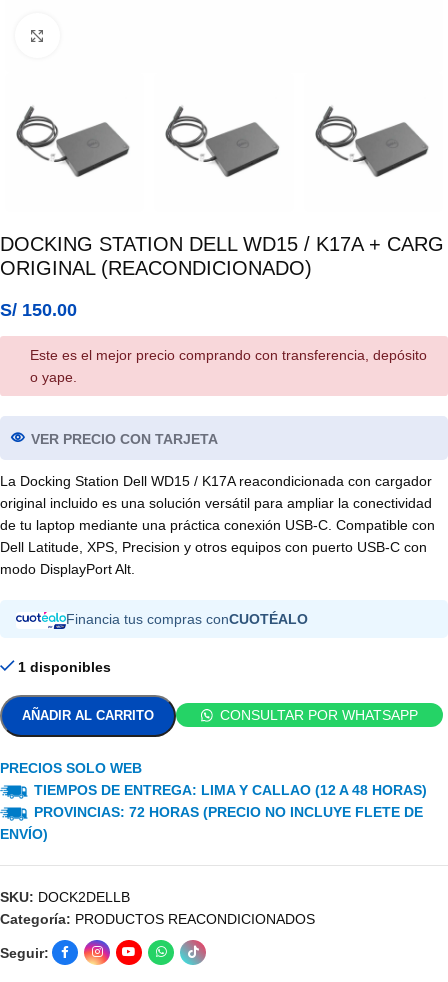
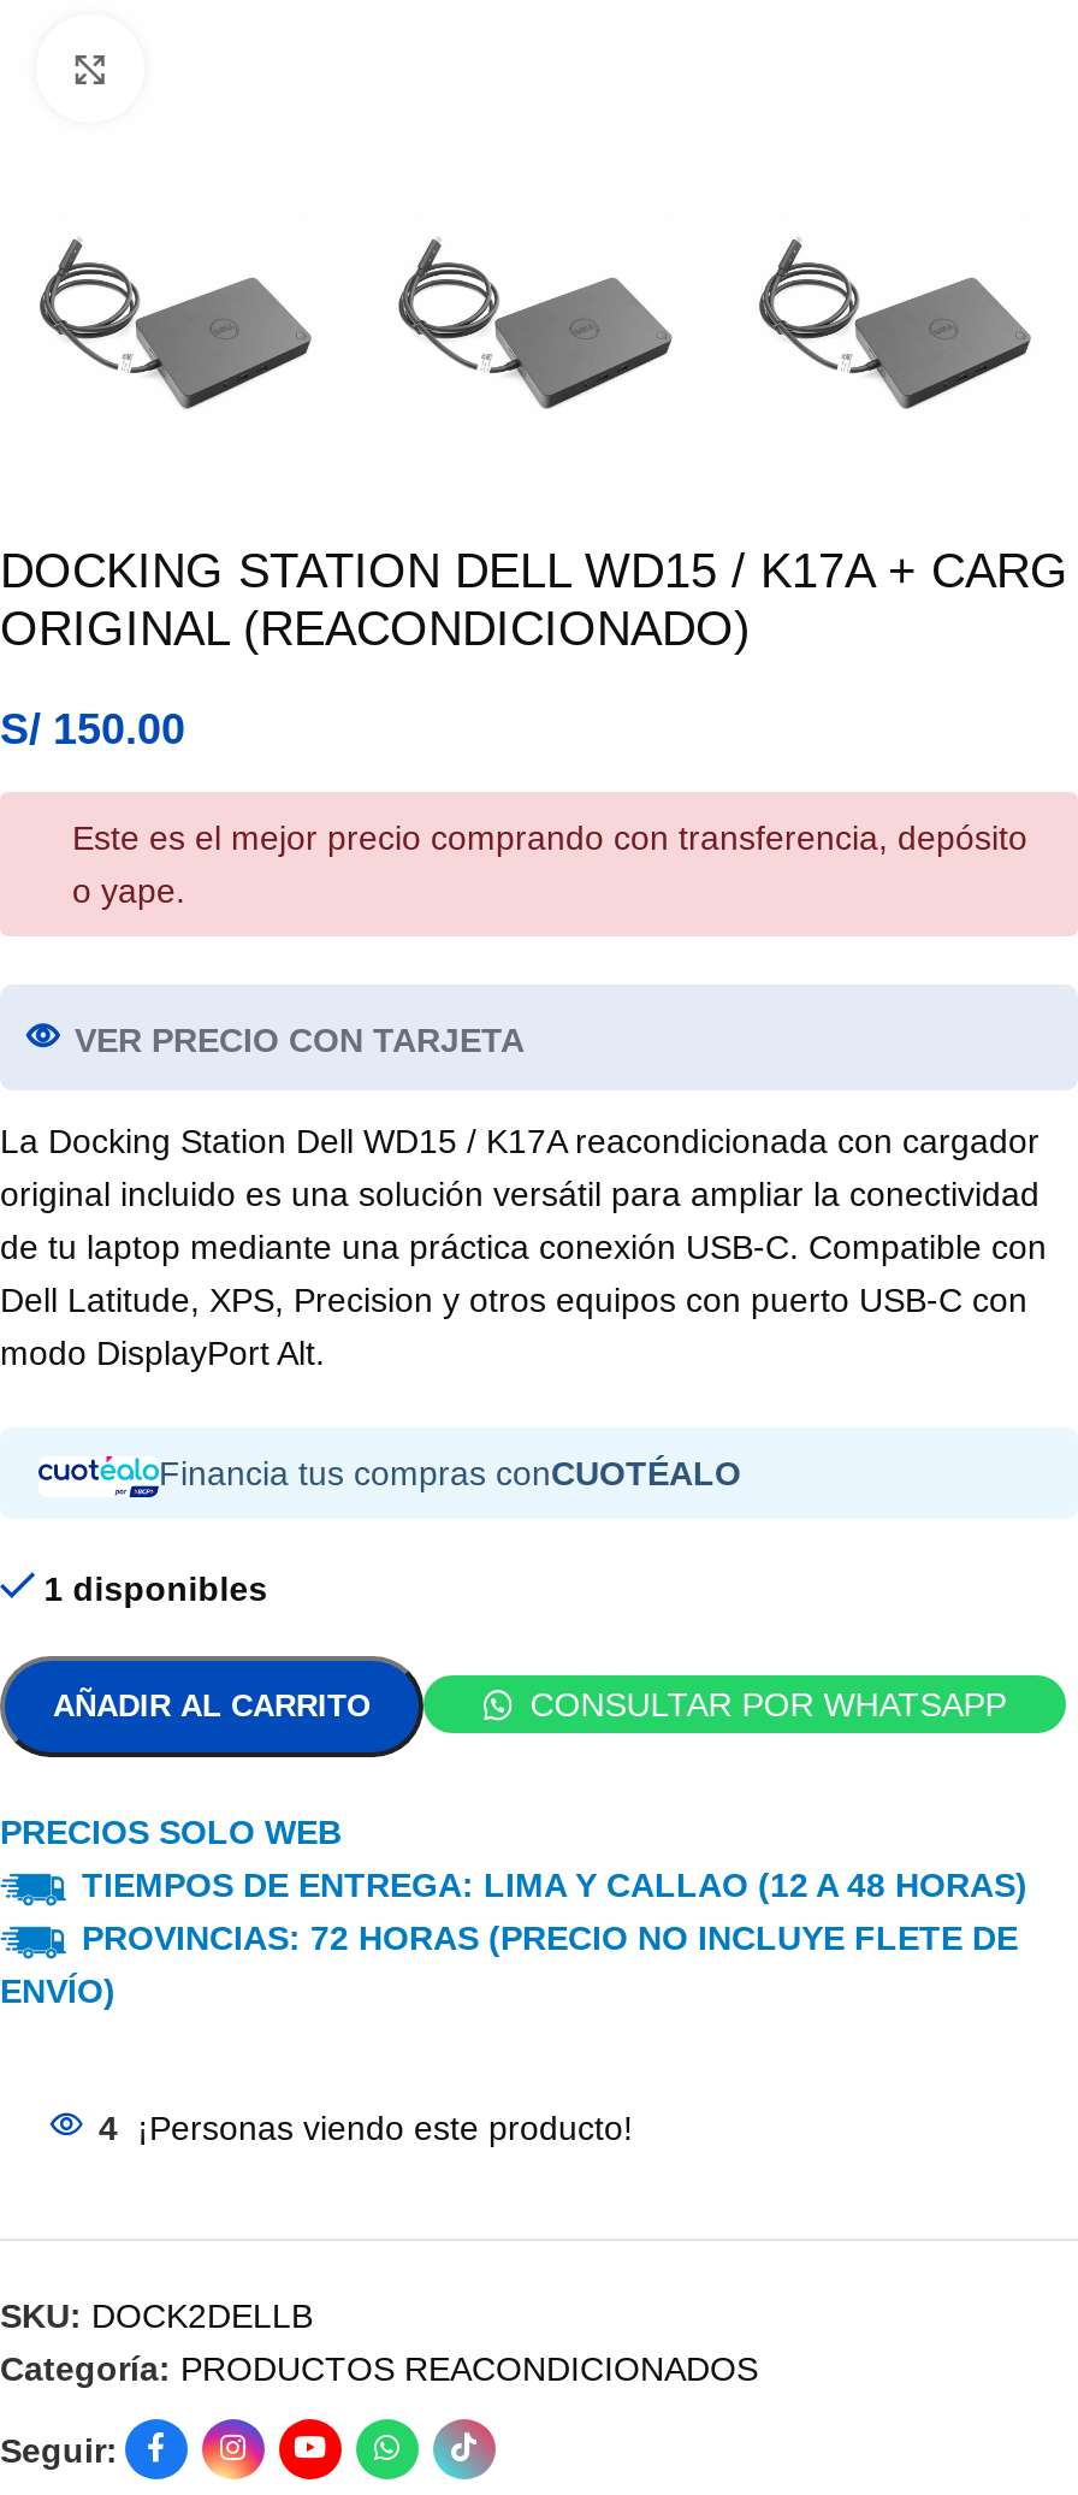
none -> [99,2109,633,2148] 4 ¡Personas viendo este producto!

